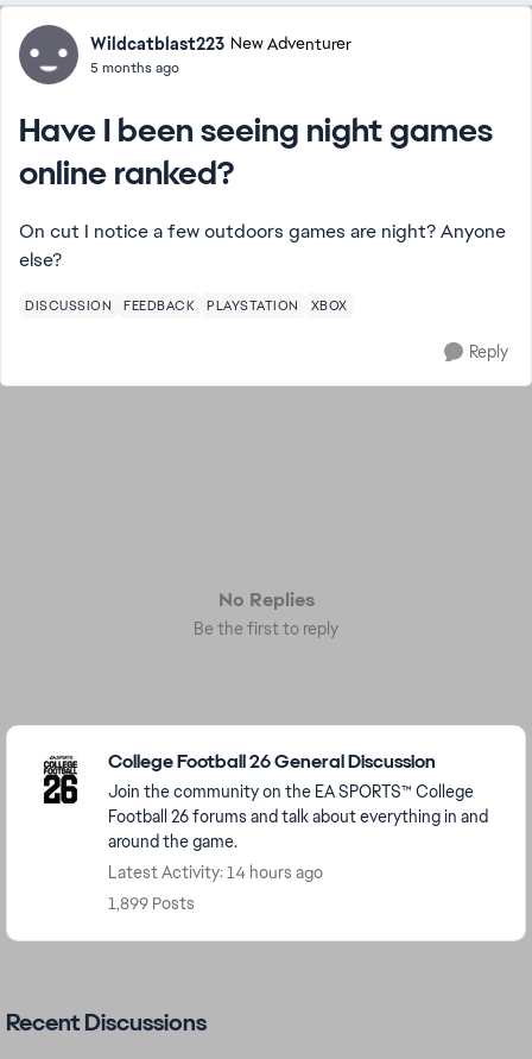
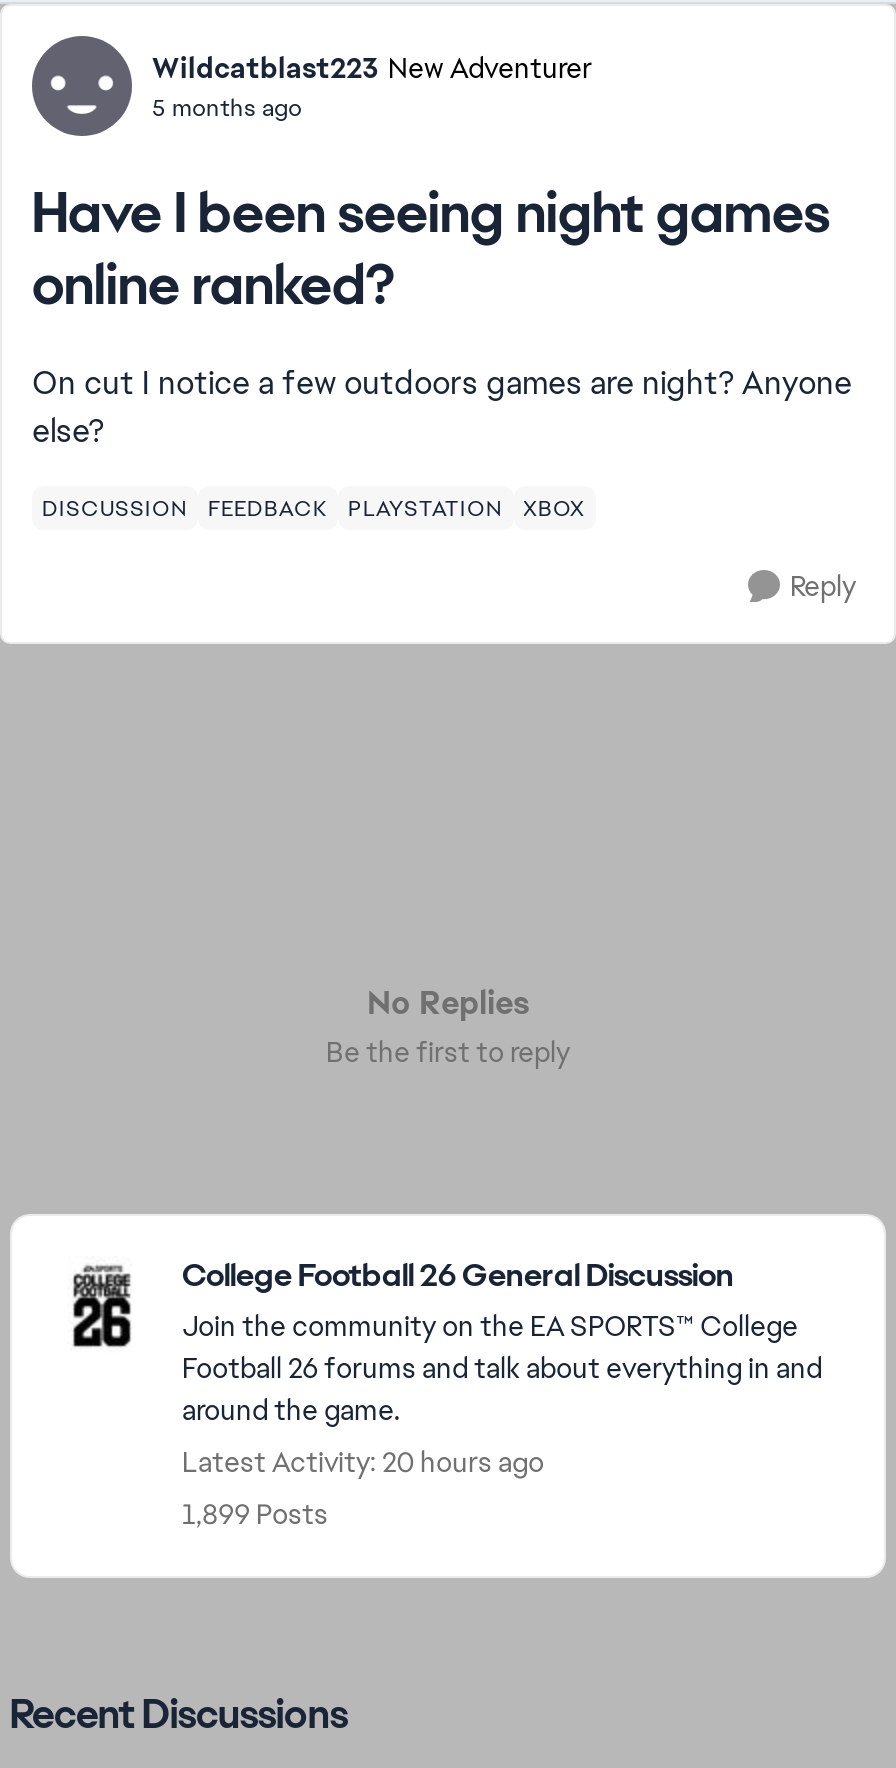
[108,862,323,883] Latest Activity: 14 hours ago -> [182,1444,544,1480] Latest Activity: 20 hours ago

